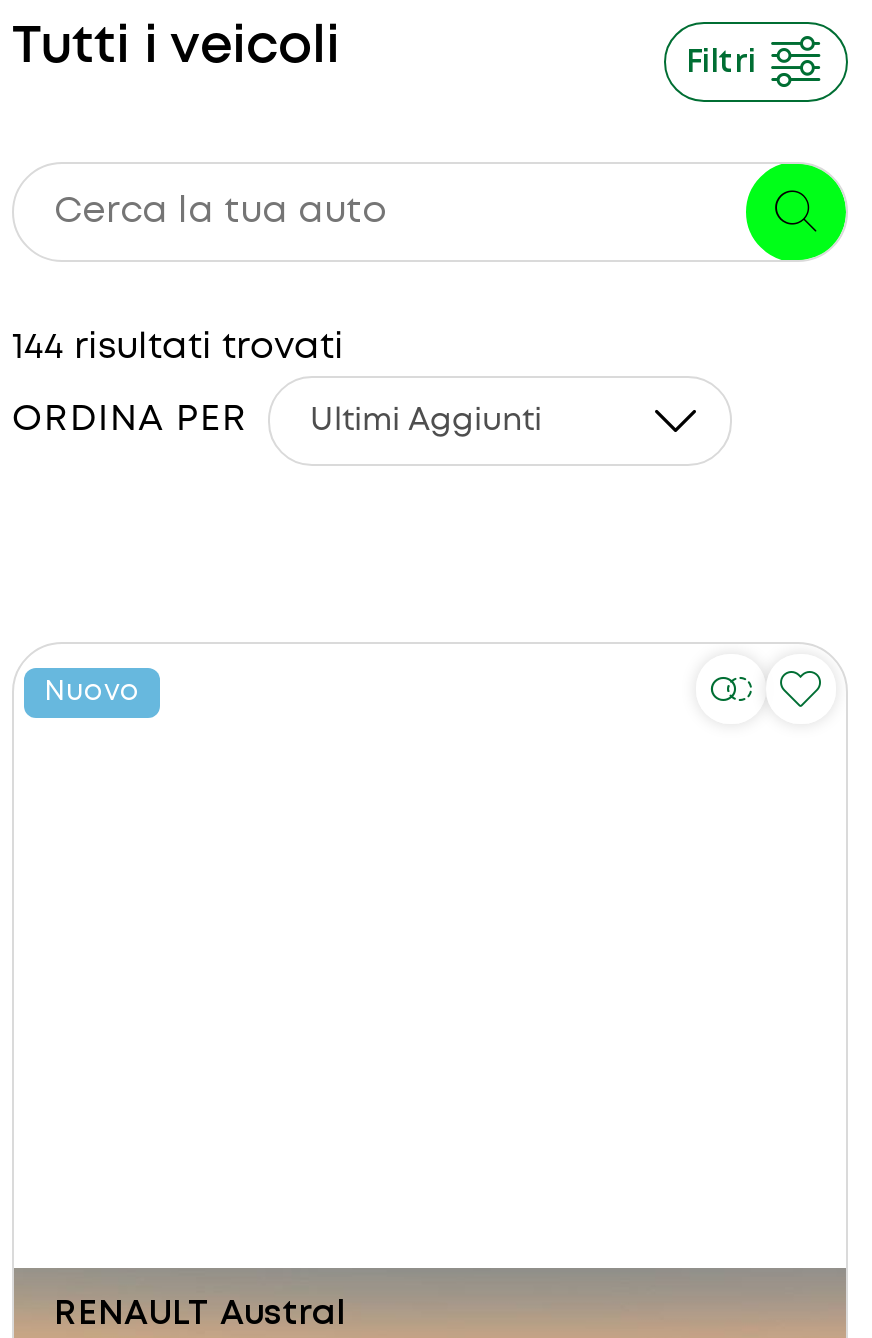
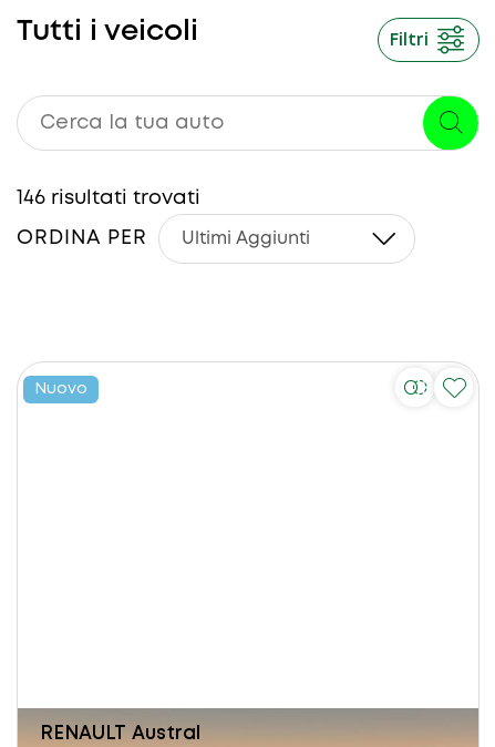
[12,332,344,364] 144 risultati trovati -> [17,190,200,207] 146 risultati trovati

